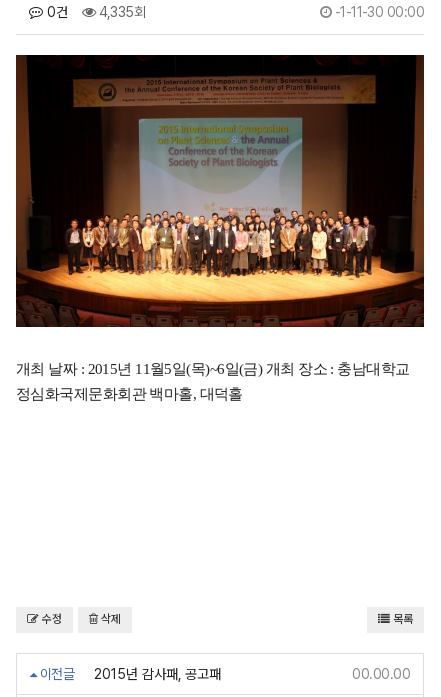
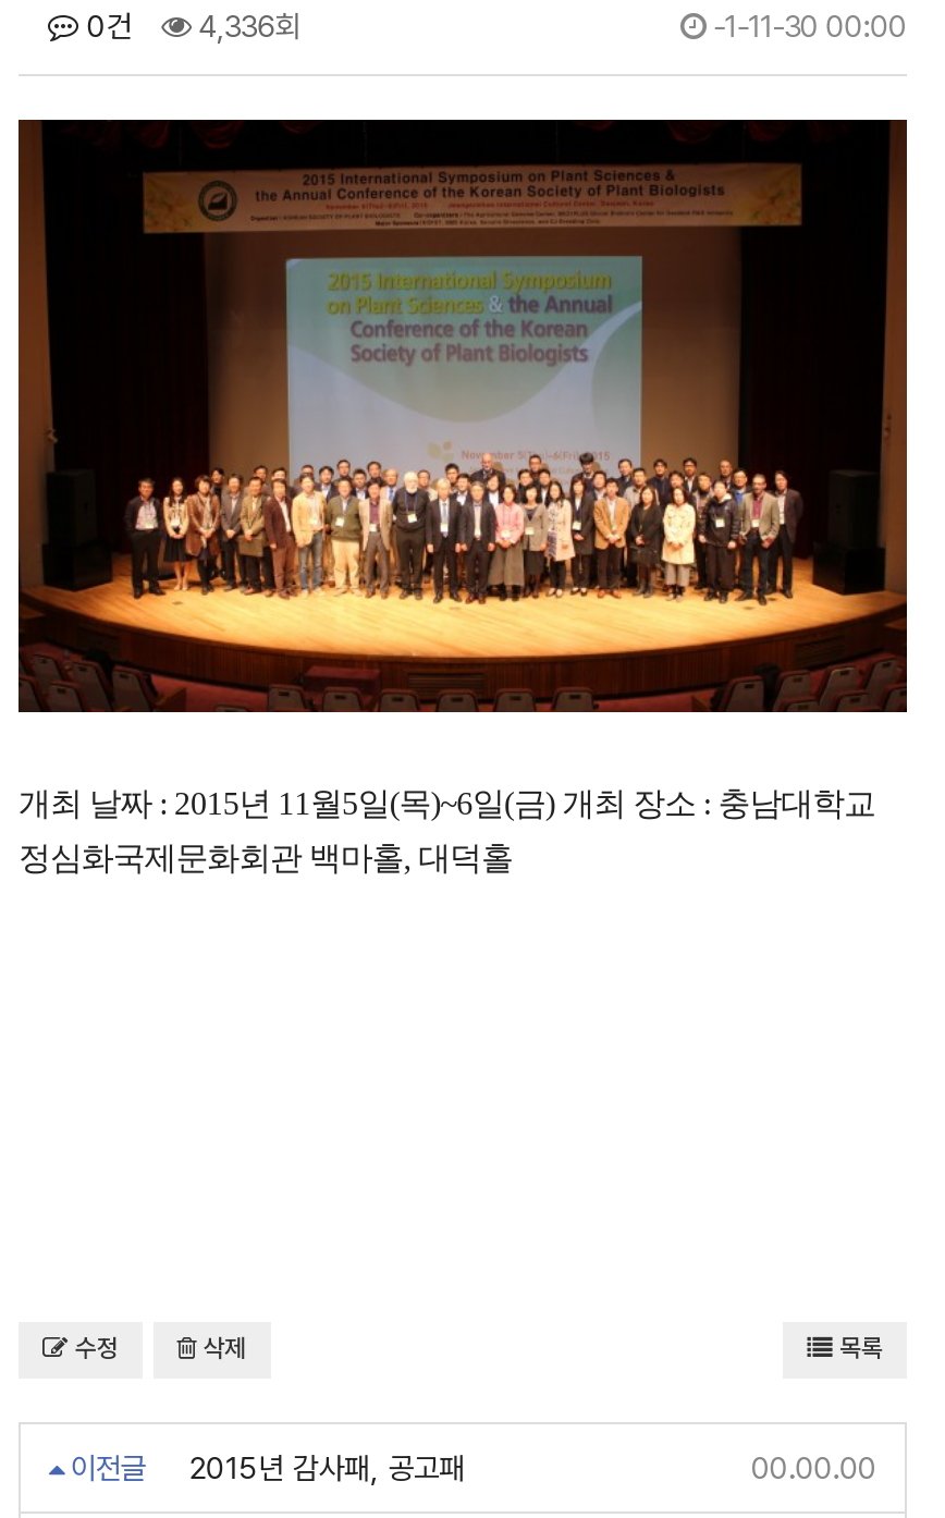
[43,4,145,20] 0건 4,335회 -> [78,9,300,44] 0건 4,336회

